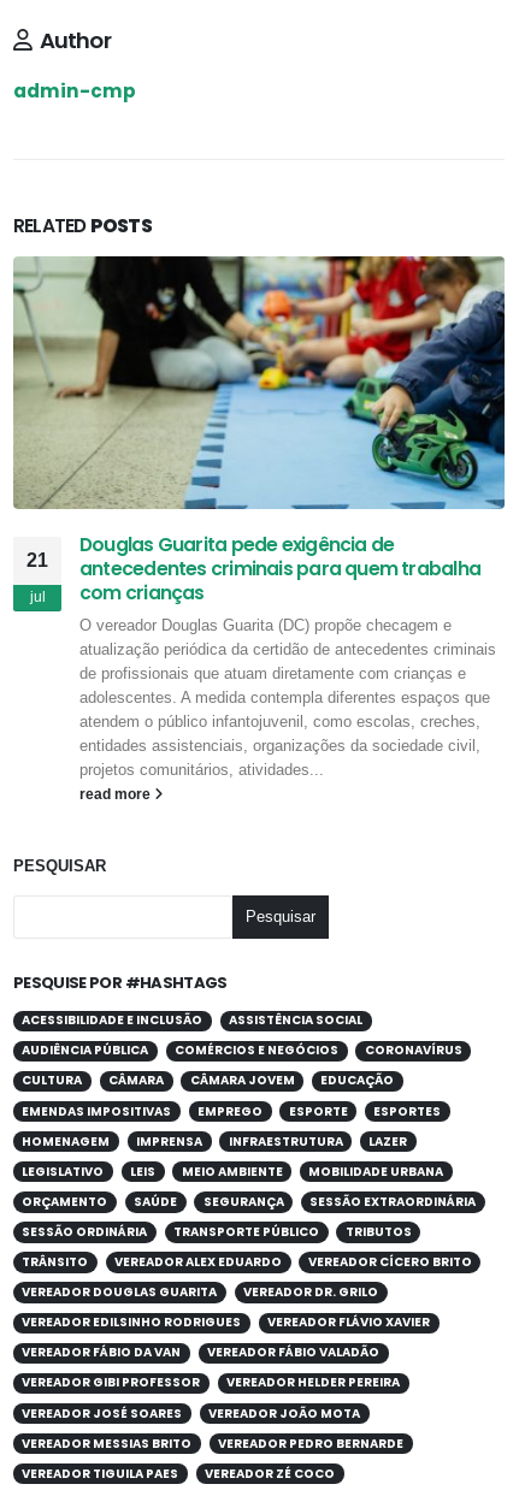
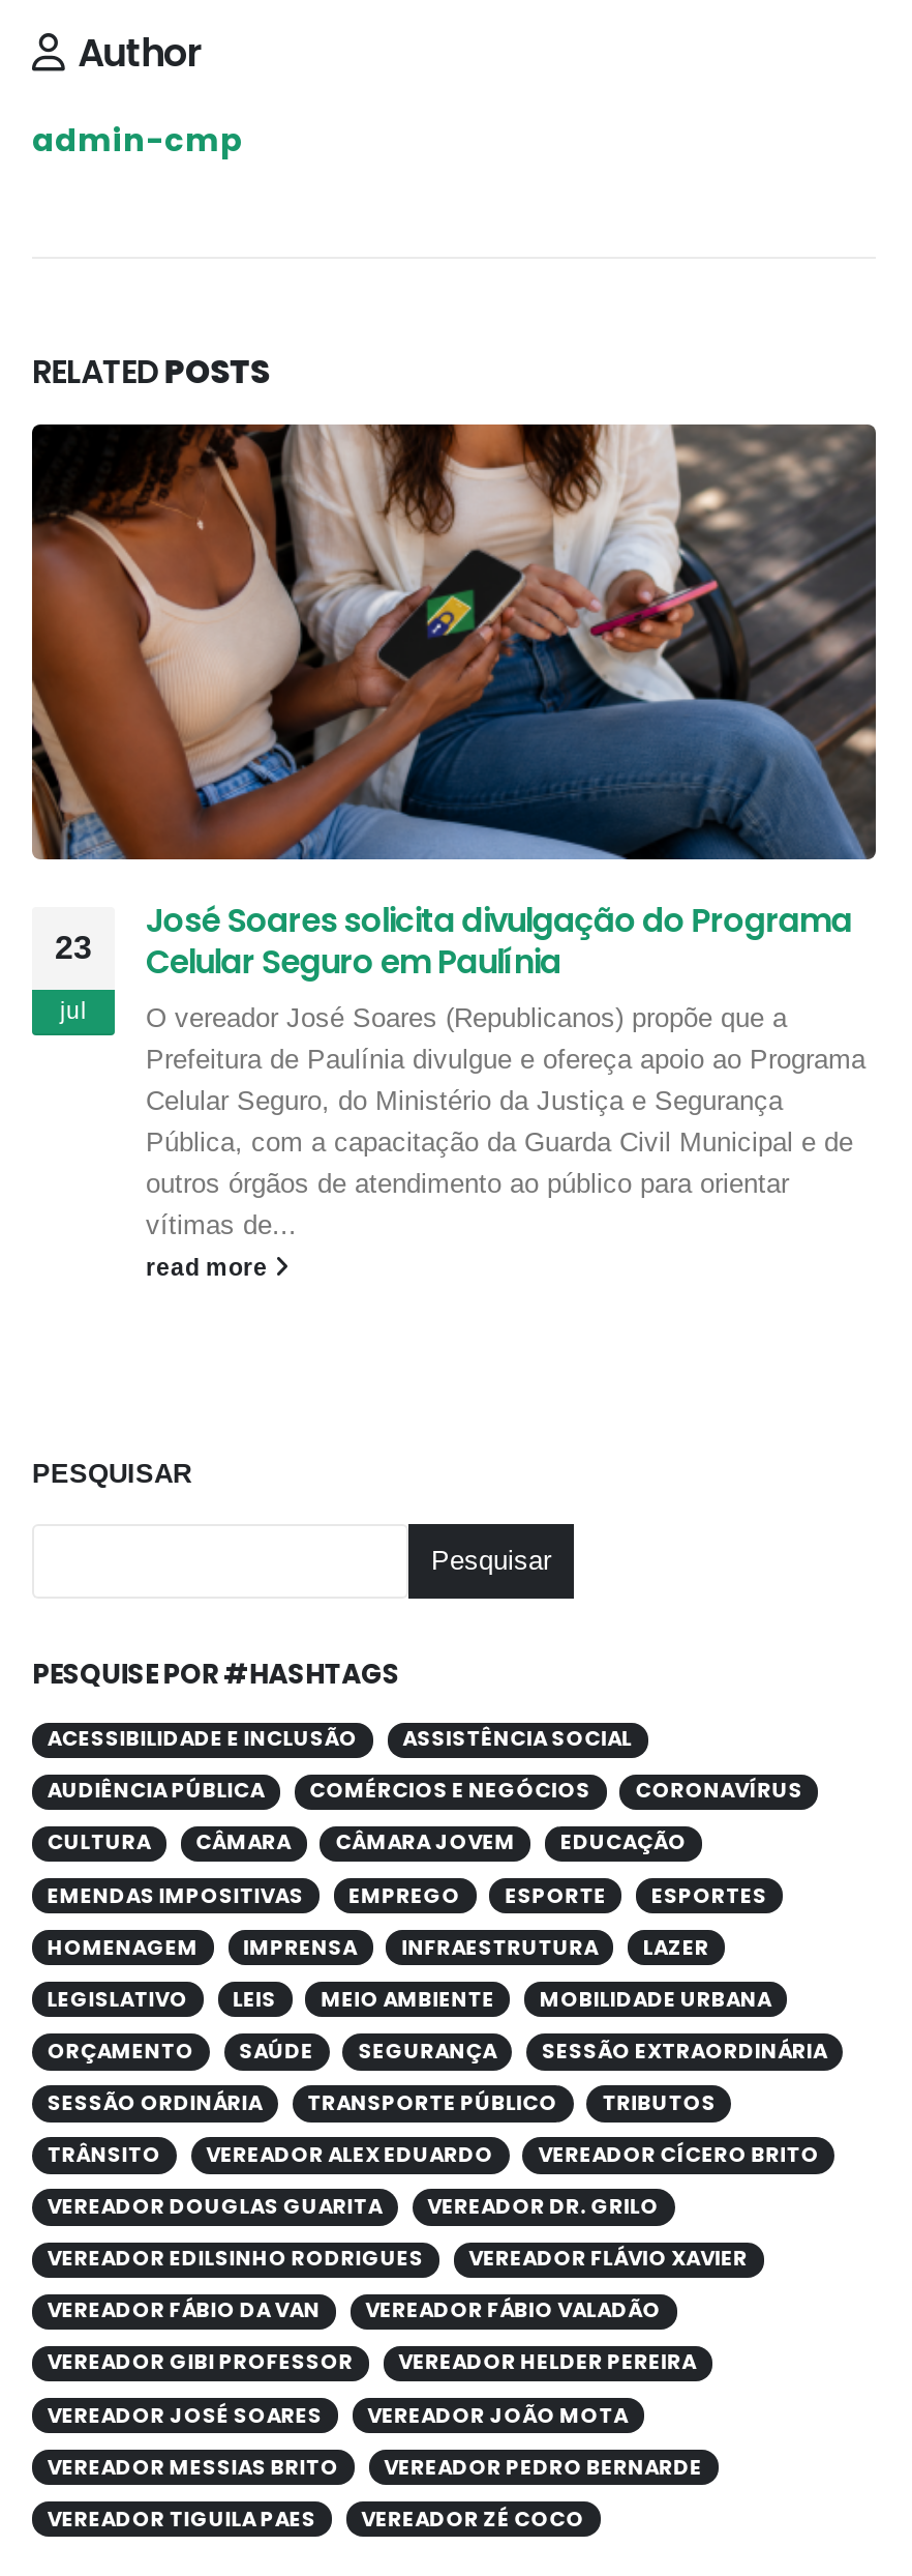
[12,255,506,779] [image] | Douglas Guarita pede exigência de | antecedentes criminais para quem trabalha | com crianças | O vereador Douglas Guarita (DC) propõe checagem e | atualização periódica da certidão de antecedentes criminais | de profissionais que atuam diretamente com crianças e | adolescentes. A medida contempla diferentes espaços que | atendem o público infantojuvenil, como escolas, creches, | entidades assistenciais, organizações da sociedade civil, | projetos comunitários, atividades... -> [30,422,878,1240] [image] | José Soares solicita divulgação do Programa | Celular Seguro em Paulínia | O vereador José Soares (Republicanos) propõe que a | Prefeitura de Paulínia divulgue e ofereça apoio ao Programa | Celular Seguro, do Ministério da Justiça e Segurança | Pública, com a capacitação da Guarda Civil Municipal e de | outros órgãos de atendimento ao público para orientar | vítimas de...
[26,550,48,570] 21 -> [55,930,92,965] 23
moved [79,786,154,801] -> [146,1253,274,1280]: read more

